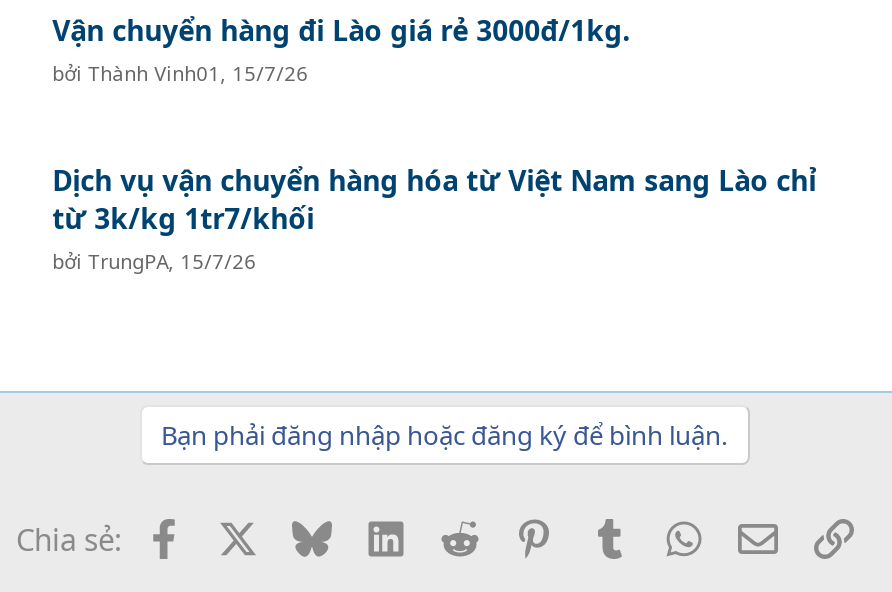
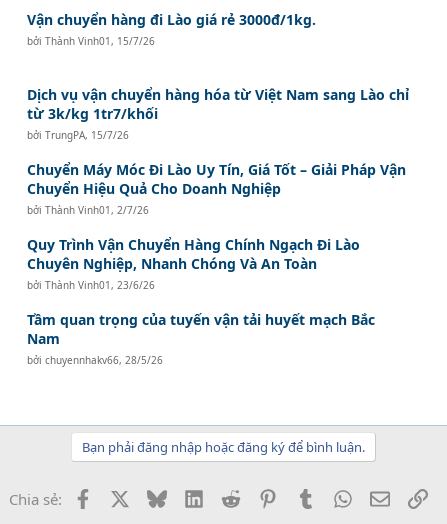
none -> [27,160,406,367] Chuyển Máy Móc Đi Lào Uy Tín, Giá Tốt – Giải Pháp Vận | Chuyển Hiệu Quả Cho Doanh Nghiệp | bởi Thành Vinh01, 2/7/26 | Quy Trình Vận Chuyển Hàng Chính Ngạch Đi Lào | Chuyên Nghiệp, Nhanh Chóng Và An Toàn | bởi Thành Vinh01, 23/6/26 | Tầm quan trọng của tuyến vận tải huyết mạch Bắc | Nam | bởi chuyennhakv66, 28/5/26

